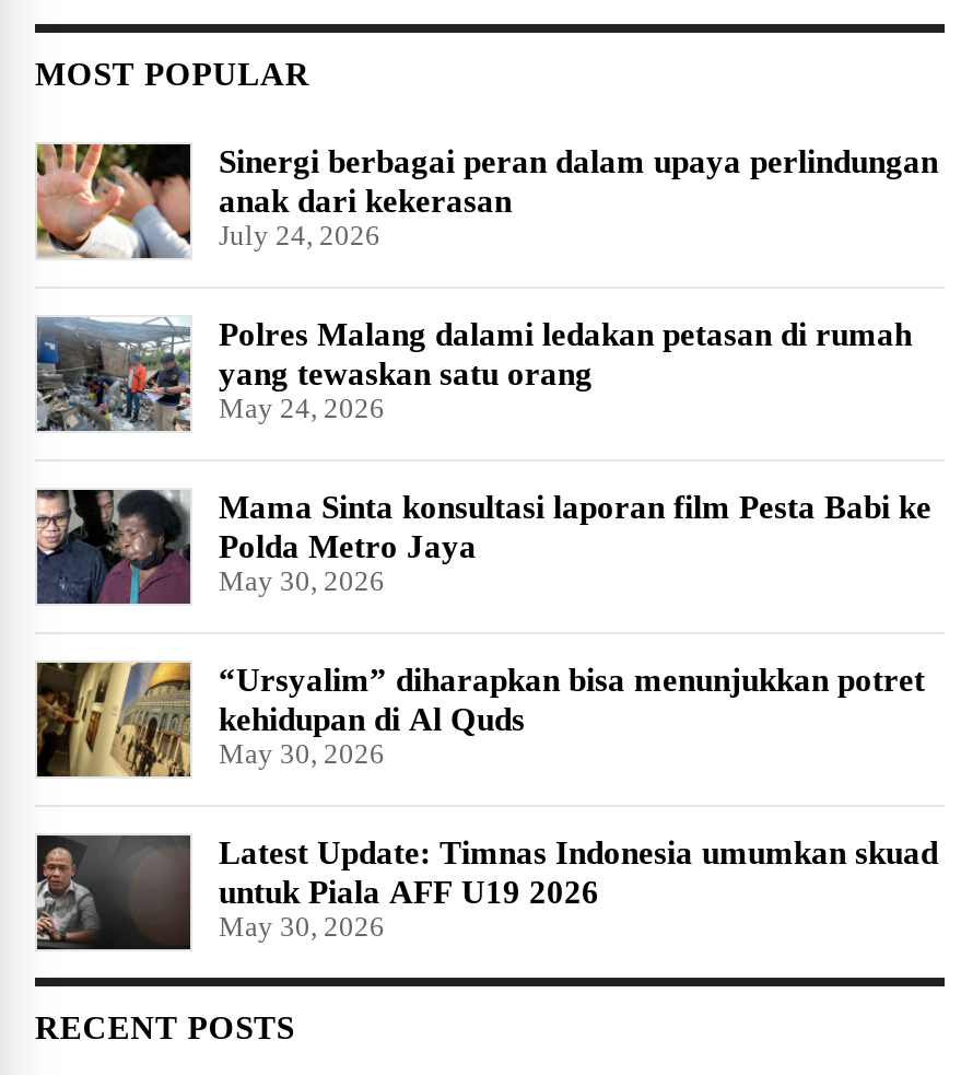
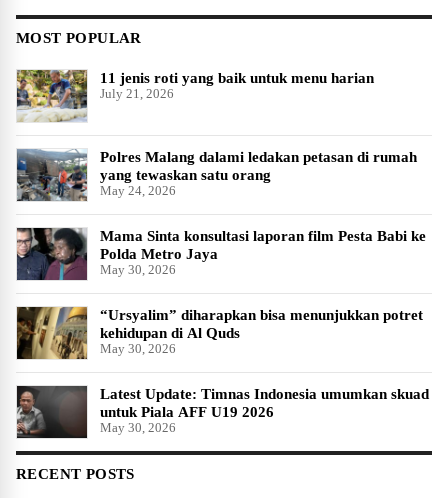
[35,142,938,258] [image] | Sinergi berbagai peran dalam upaya perlindungan | anak dari kekerasan | July 24, 2026 -> [16,69,374,122] [image] | 11 jenis roti yang baik untuk menu harian | July 21, 2026

